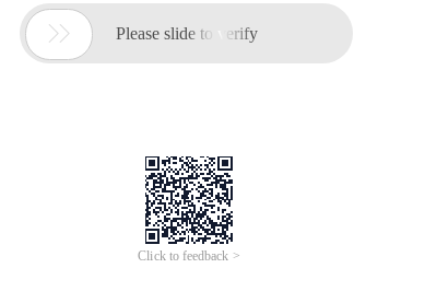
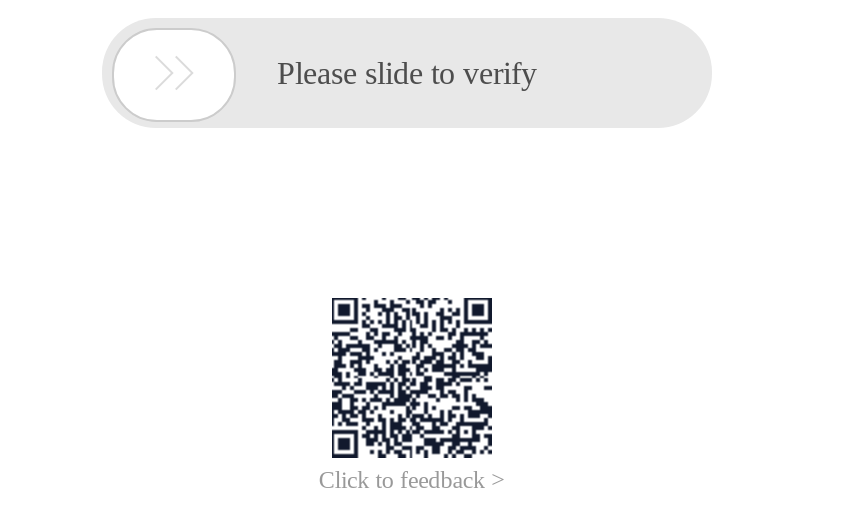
[145,156,234,245] [image] -> [330,296,494,460] [image]

